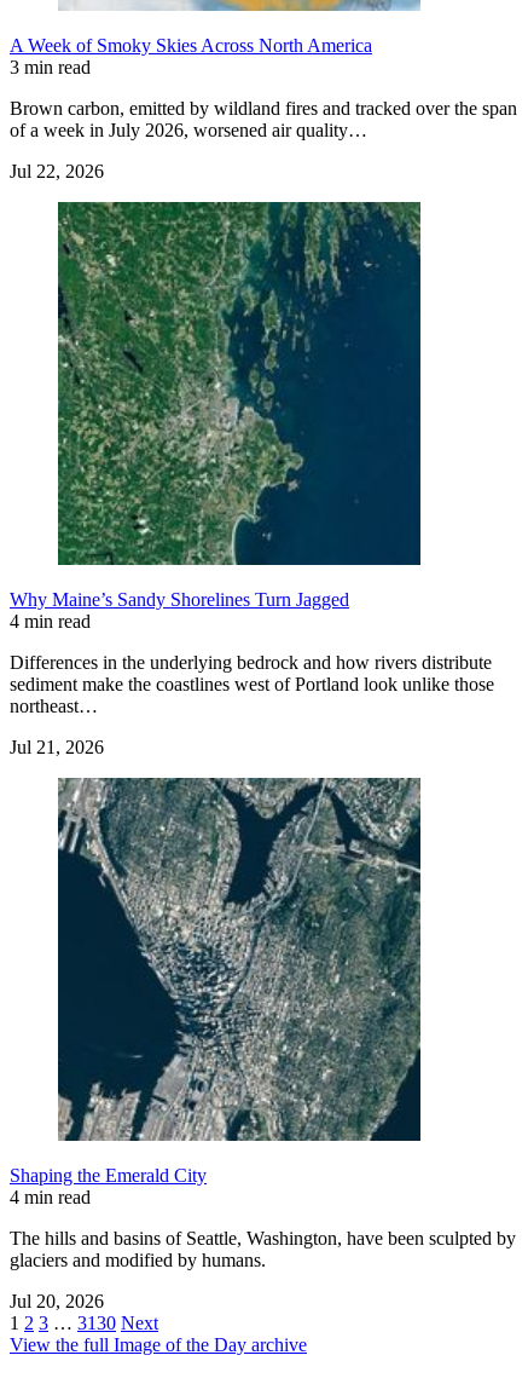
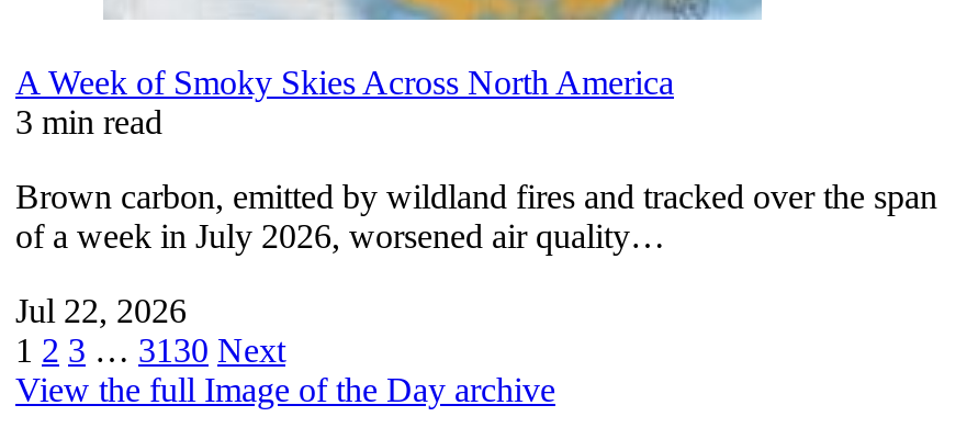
[10,201,494,758] [image] | Why Maine’s Sandy Shorelines Turn Jagged | 4 min read | Differences in the underlying bedrock and how rivers distribute | sediment make the coastlines west of Portland look unlike those | northeast… | Jul 21, 2026 -> none
[10,777,516,1312] [image] | Shaping the Emerald City | 4 min read | The hills and basins of Seattle, Washington, have been sculpted by | glaciers and modified by humans. | Jul 20, 2026 -> none

